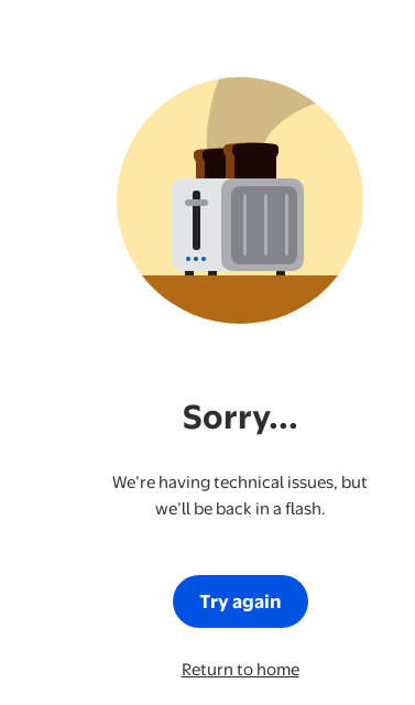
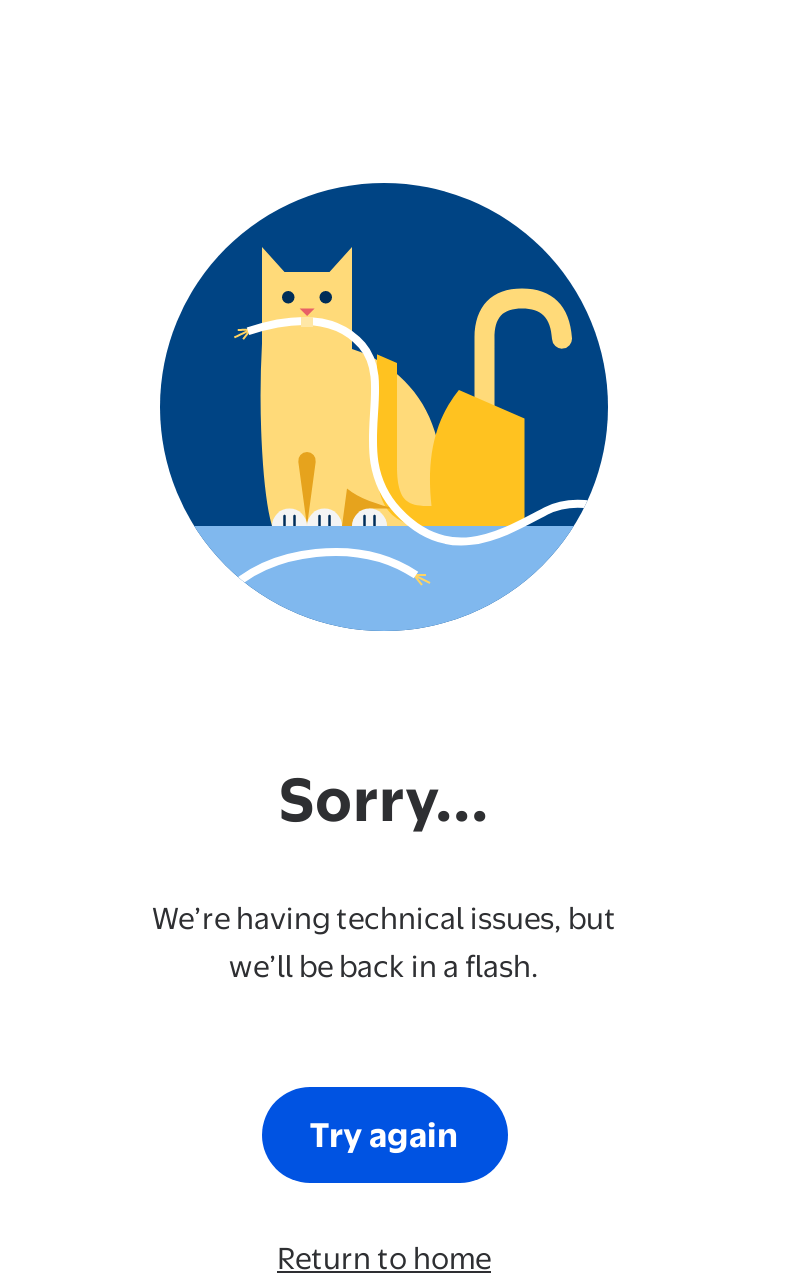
[117,77,363,325] [image] -> [158,181,610,633] [image]

